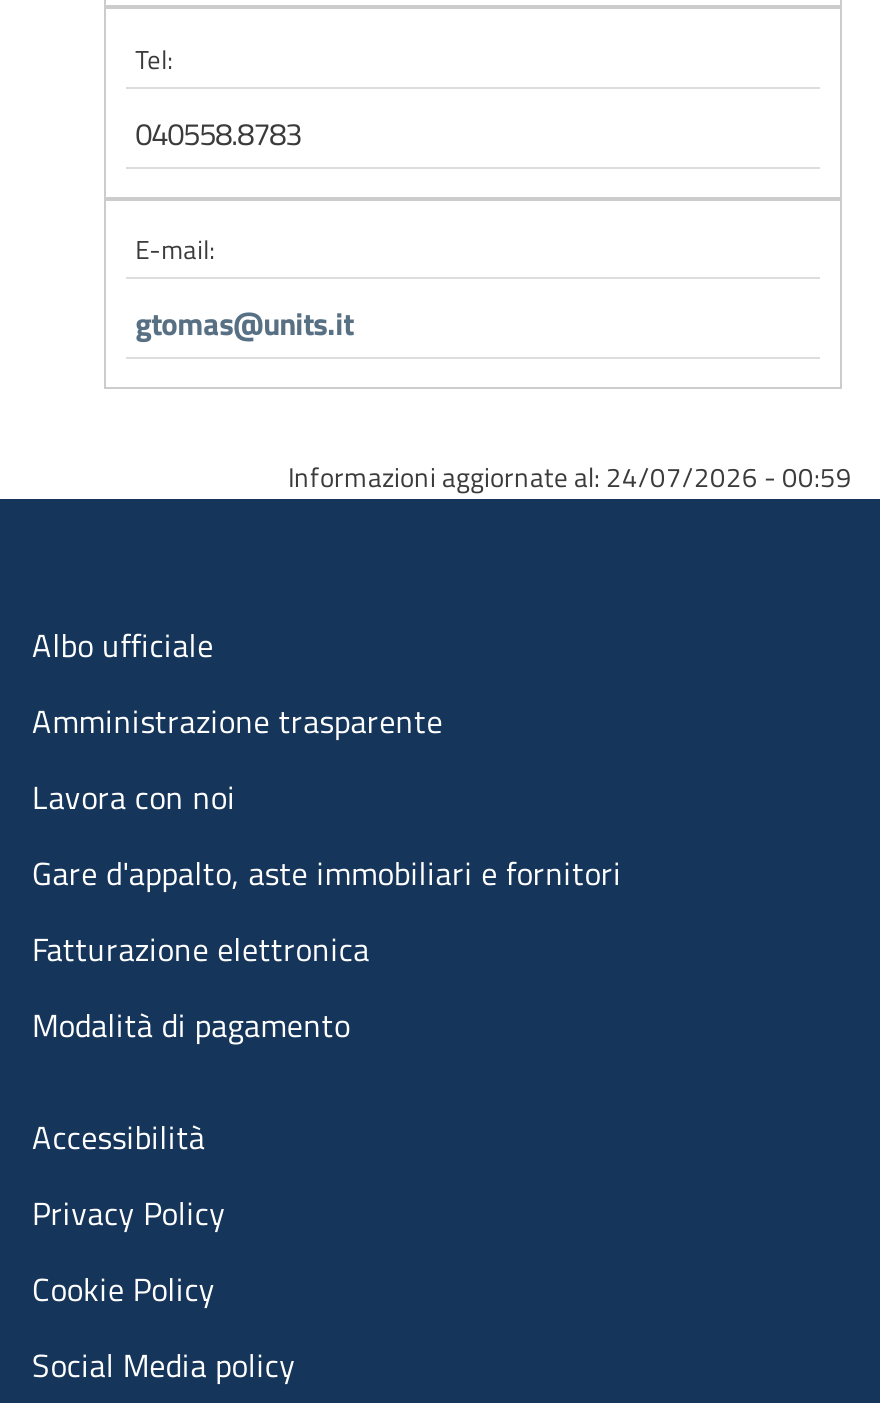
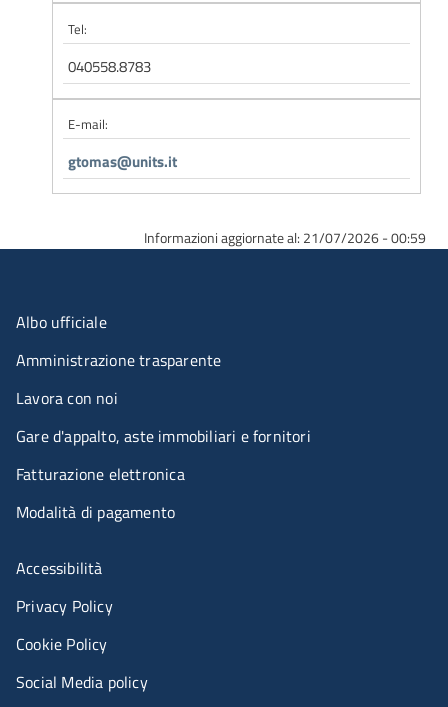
[288,457,852,497] Informazioni aggiornate al: 24/07/2026 - 00:59 -> [144,228,426,248] Informazioni aggiornate al: 21/07/2026 - 00:59

